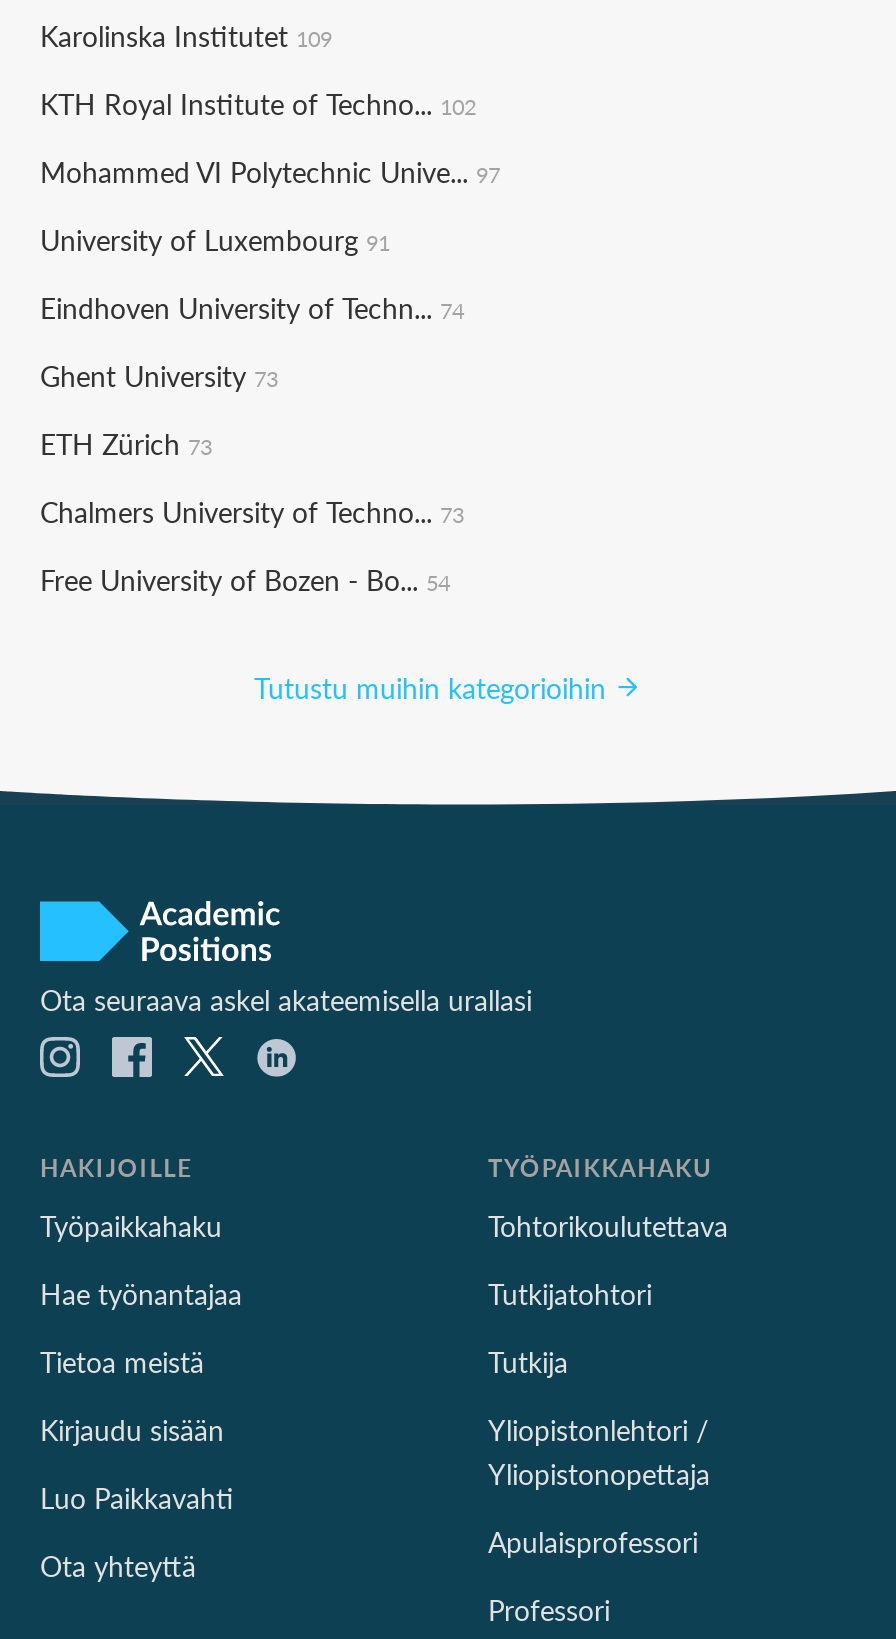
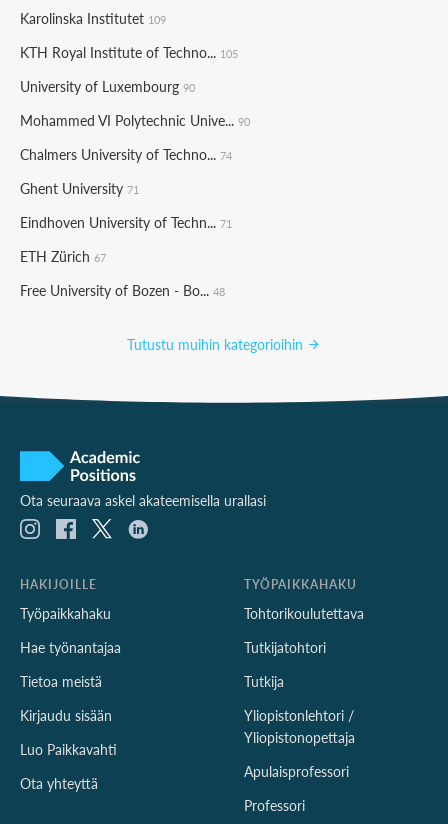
[40,83,476,123] KTH Royal Institute of Techno... 102 -> [20,42,238,62] KTH Royal Institute of Techno... 105
[40,151,500,191] Mohammed VI Polytechnic Unive... 97 -> [20,76,195,96] University of Luxembourg 90
[40,219,390,259] University of Luxembourg 91 -> [20,110,250,130] Mohammed VI Polytechnic Unive... 90
[40,287,464,327] Eindhoven University of Techn... 74 -> [20,144,232,164] Chalmers University of Techno... 74
[40,355,278,395] Ghent University 73 -> [20,178,139,198] Ghent University 71
[40,423,212,463] ETH Zürich 73 -> [20,212,232,232] Eindhoven University of Techn... 71
[40,491,464,531] Chalmers University of Techno... 73 -> [20,246,106,266] ETH Zürich 67
[40,559,450,599] Free University of Bozen - Bo... 54 -> [20,280,225,300] Free University of Bozen - Bo... 48

